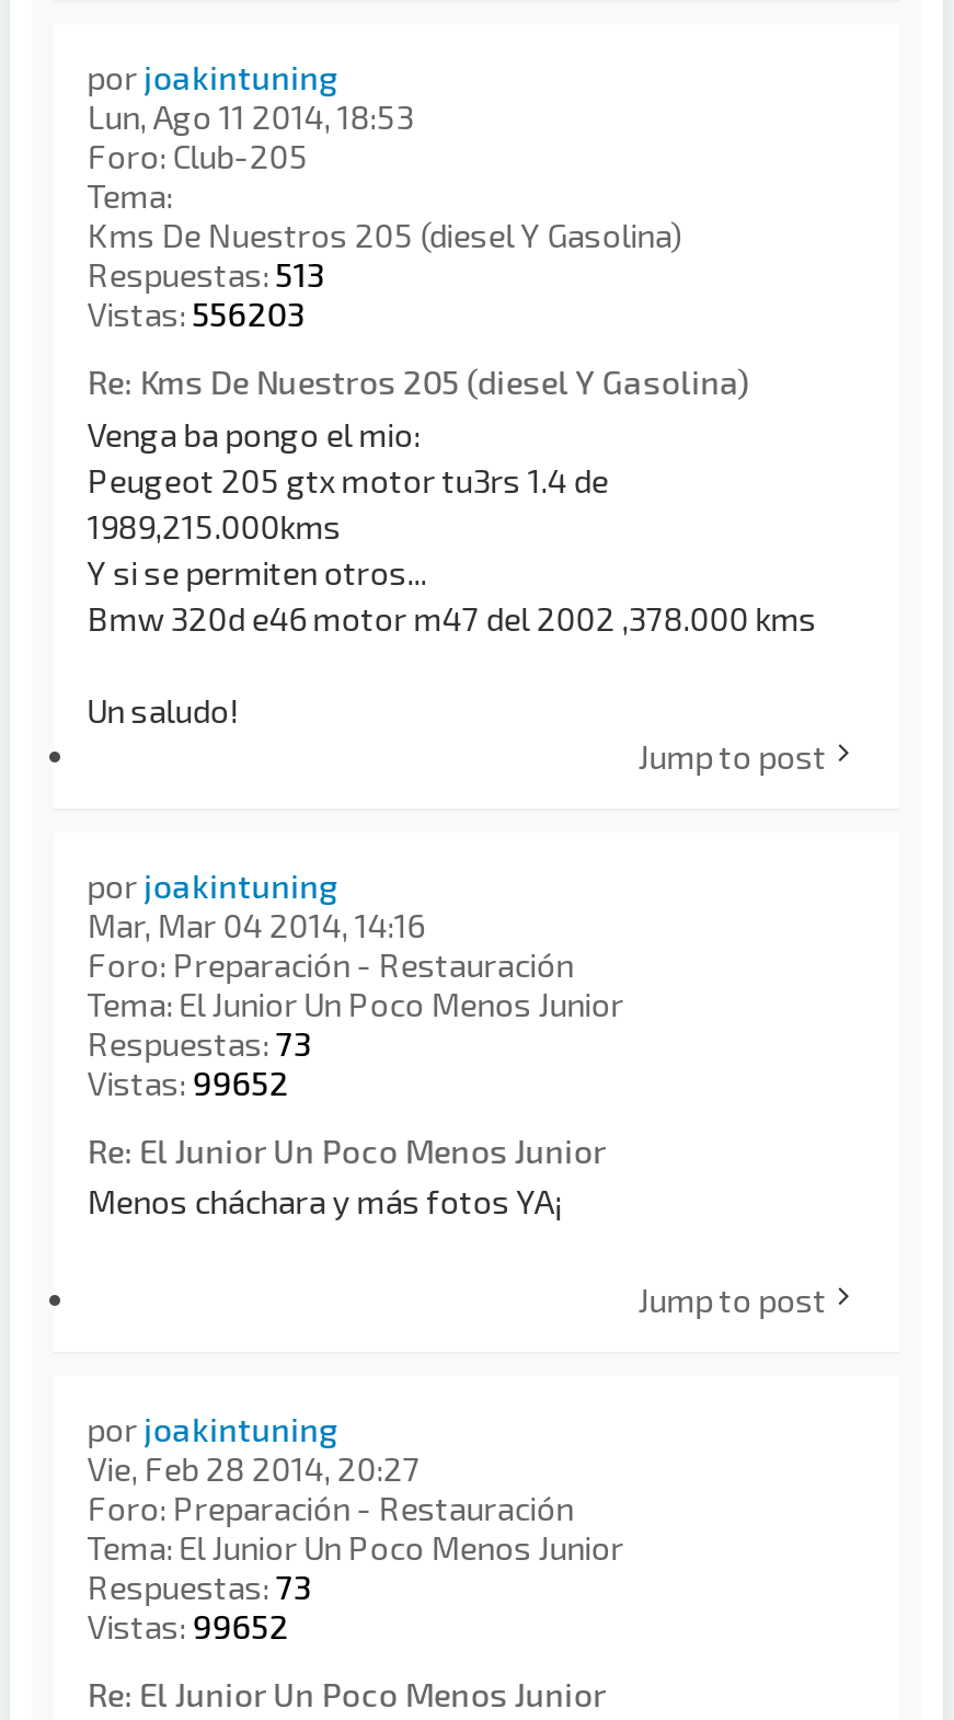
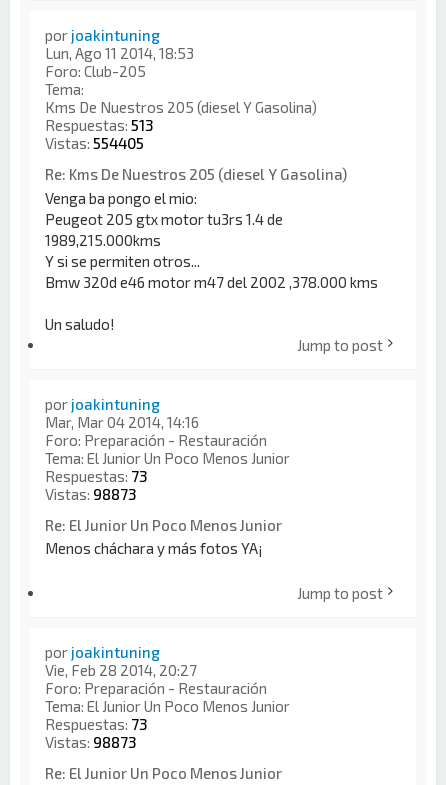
[87,294,304,333] Vistas: 556203 -> [45,134,144,152] Vistas: 554405
[87,1062,289,1101] Vistas: 99652 -> [45,484,136,502] Vistas: 98873
[87,1606,289,1646] Vistas: 99652 -> [45,733,136,751] Vistas: 98873

